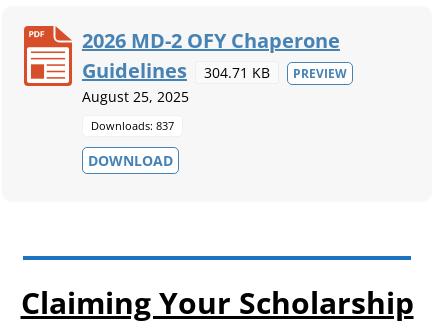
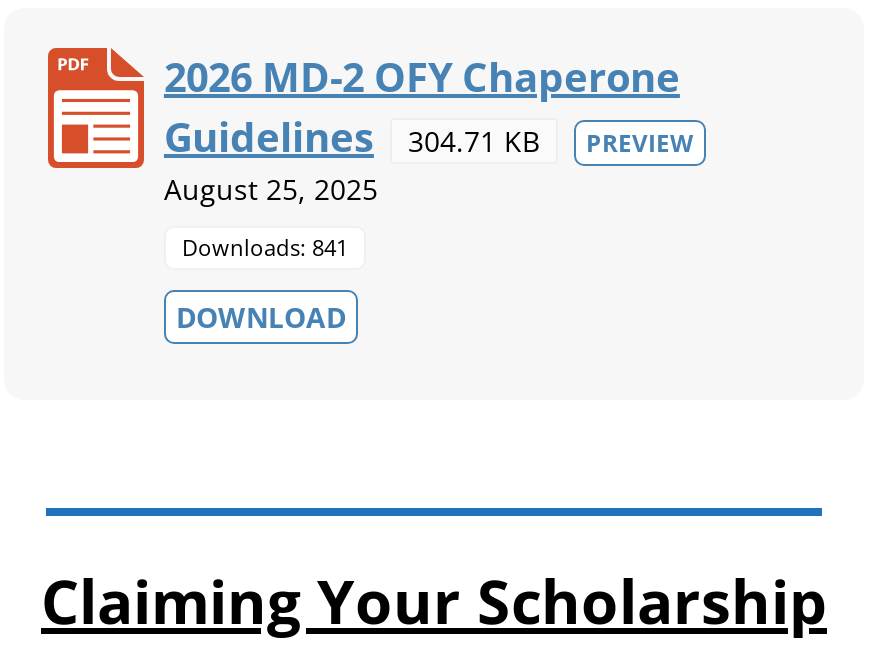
[91,118,174,133] Downloads: 837 -> [182,232,348,262] Downloads: 841

